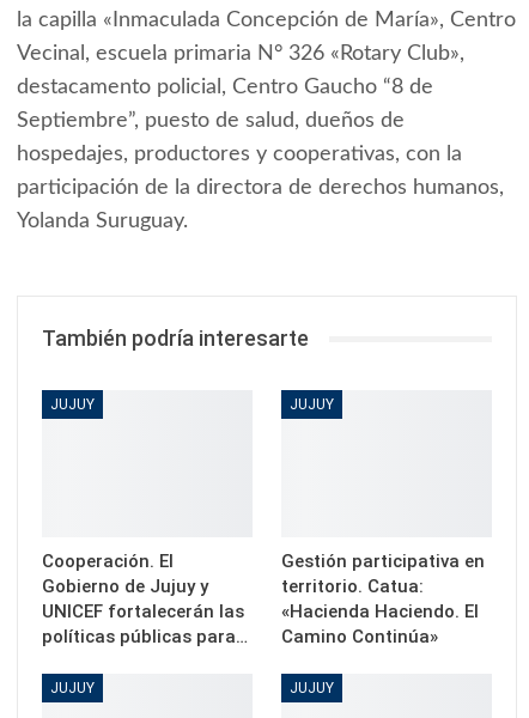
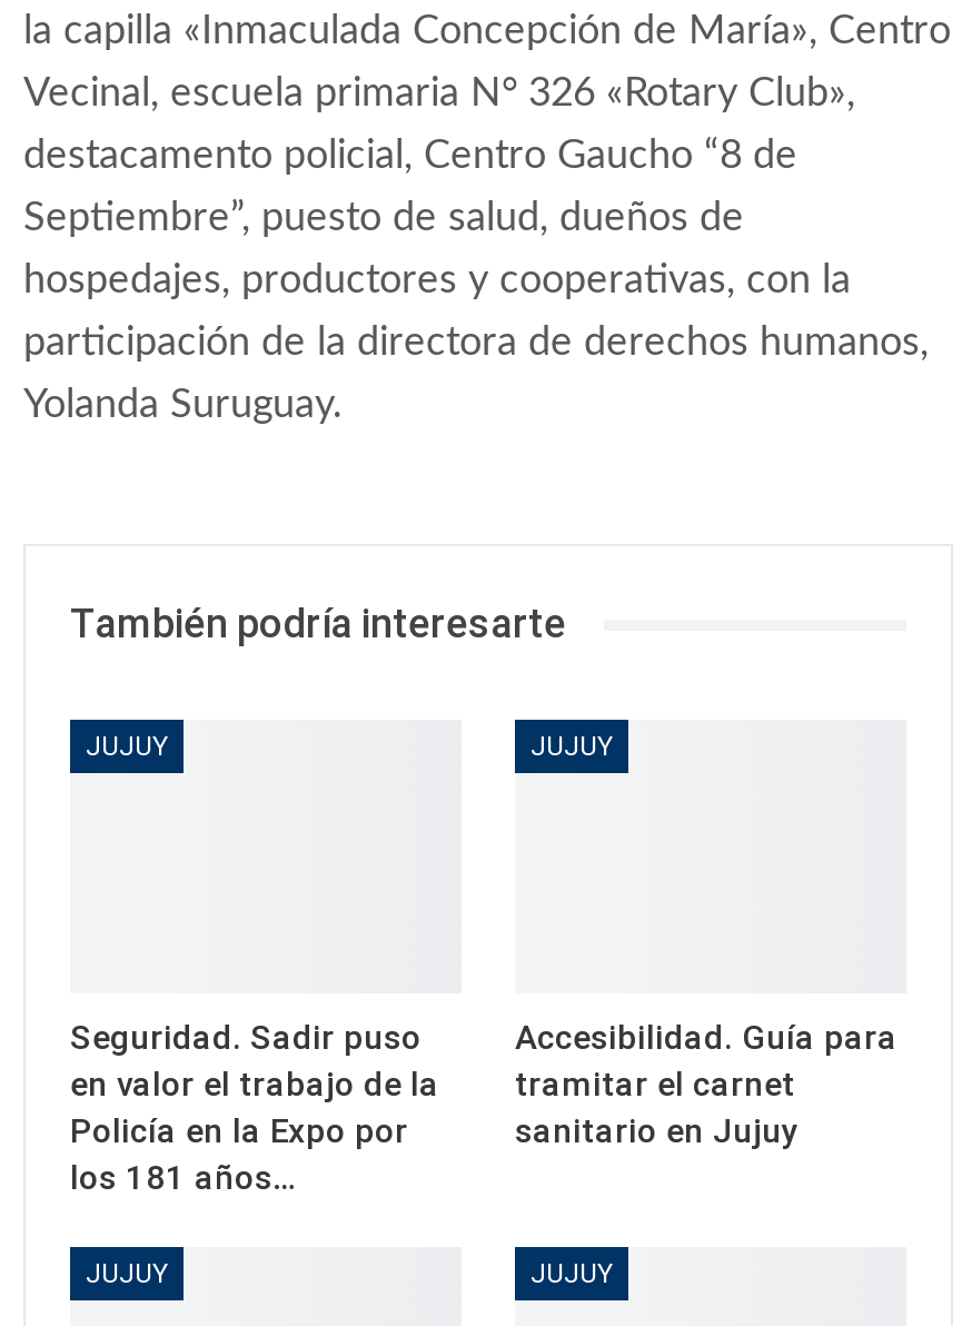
[42,551,248,648] Cooperación. El | Gobierno de Jujuy y | UNICEF fortalecerán las | políticas públicas para… -> [70,1019,439,1199] Seguridad. Sadir puso | en valor el trabajo de la | Policía en la Expo por | los 181 años…
[281,551,485,648] Gestión participativa en | territorio. Catua: | «Hacienda Haciendo. El | Camino Continúa» -> [515,1019,897,1152] Accesibilidad. Guía para | tramitar el carnet | sanitario en Jujuy

